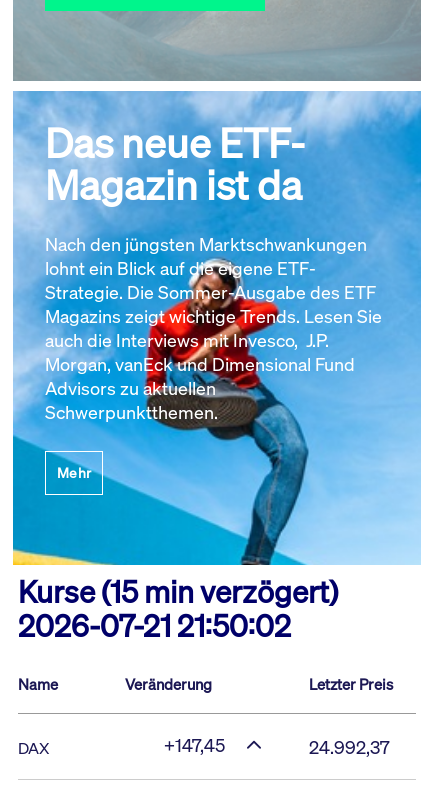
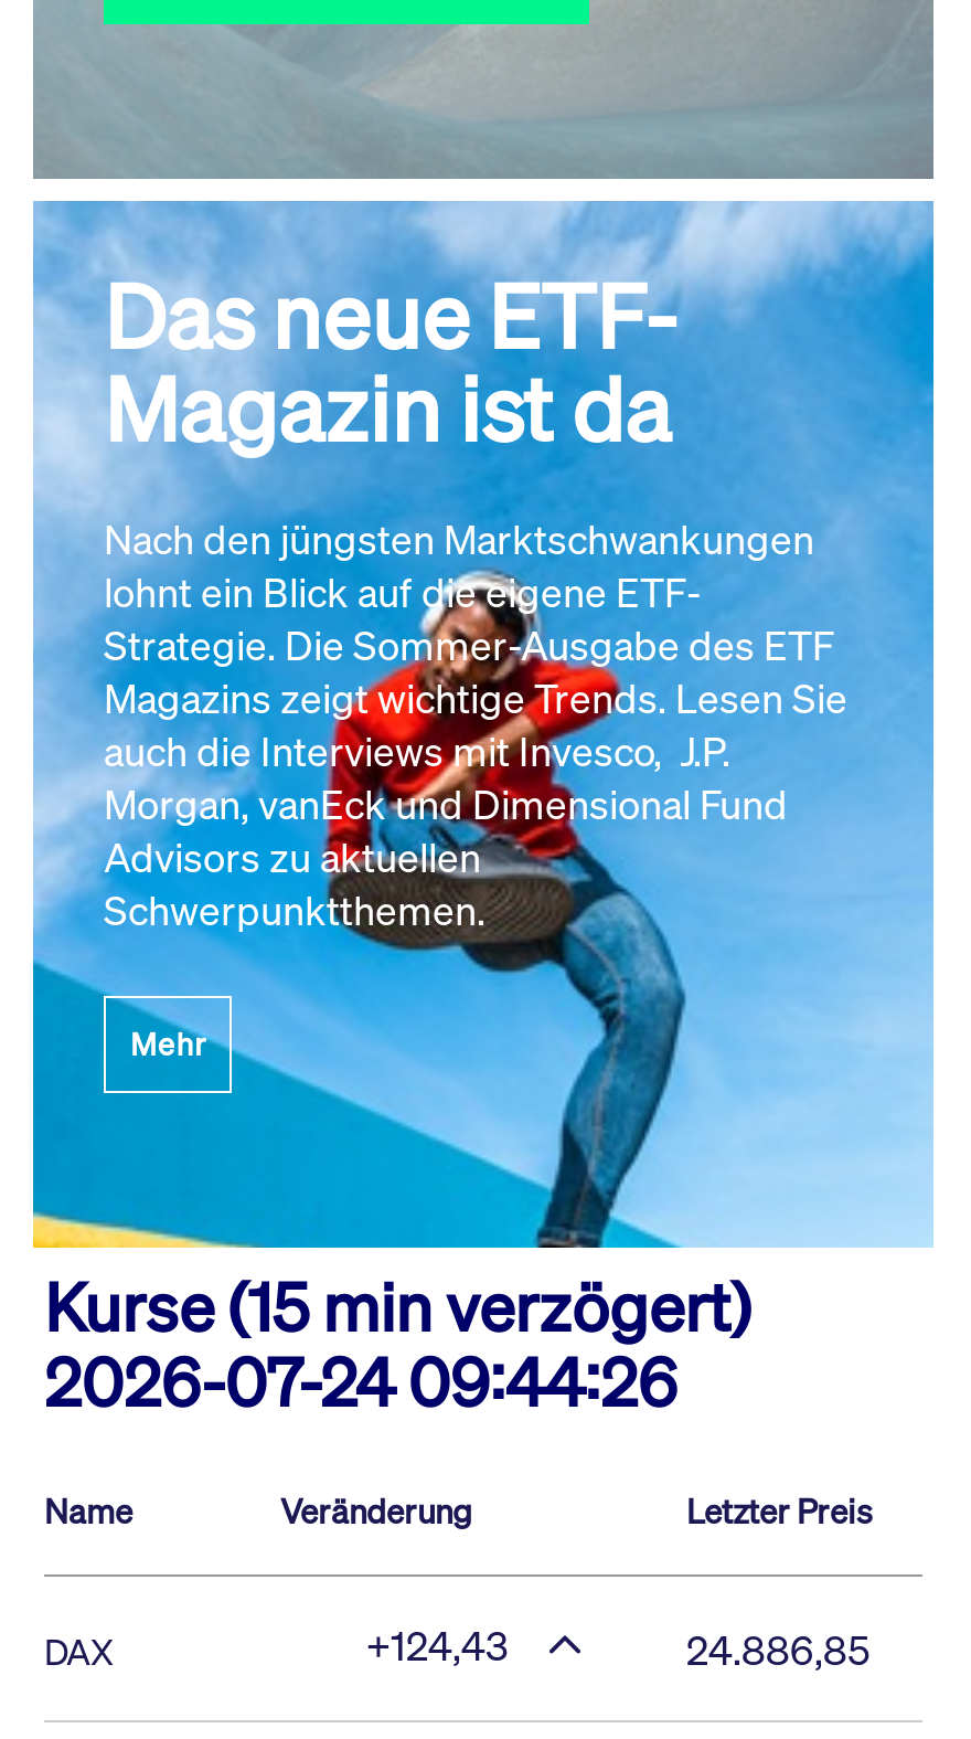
[18,606,291,646] 2026-07-21 21:50:02 -> [44,1338,677,1427] 2026-07-24 09:44:26
[164,733,225,757] +147,45 -> [366,1619,508,1672] +124,43
[309,735,390,759] 24.992,37 -> [686,1623,869,1676] 24.886,85

